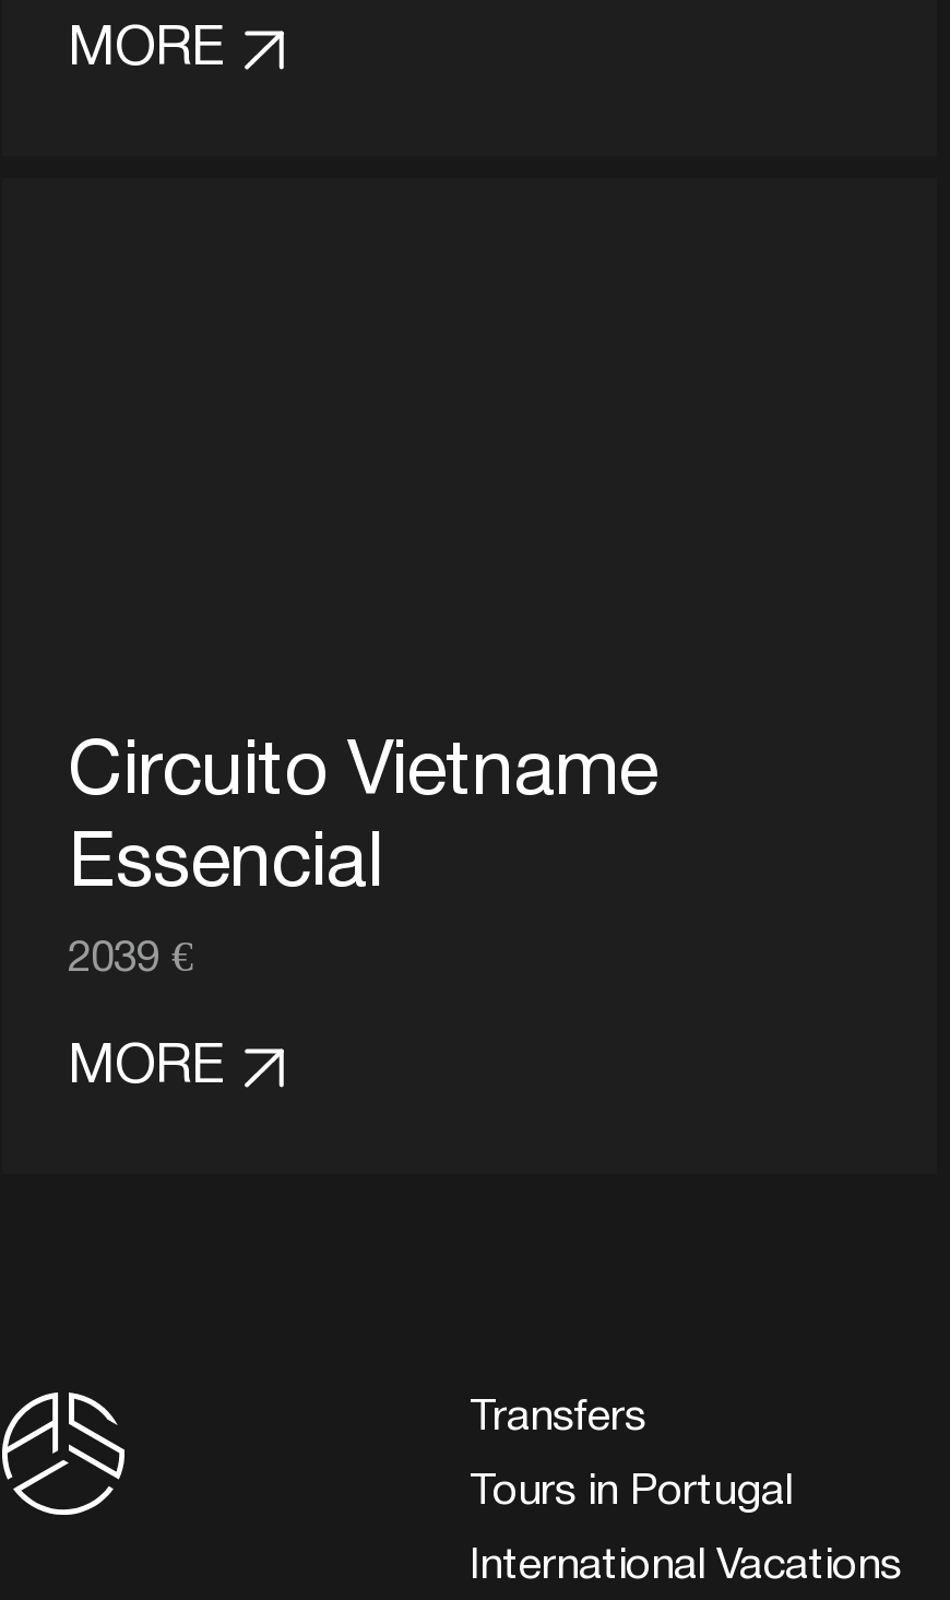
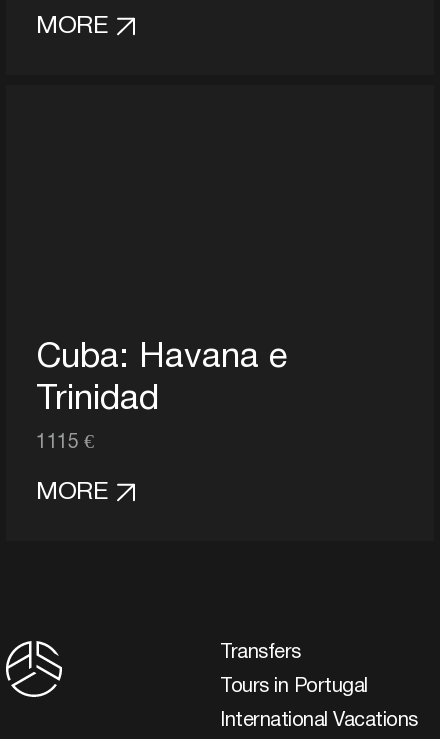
[68,739,657,901] Circuito Vietname | Essencial -> [36,342,287,416] Cuba: Havana e | Trinidad
[68,940,192,980] 2039 € -> [36,434,93,452] 1115 €

